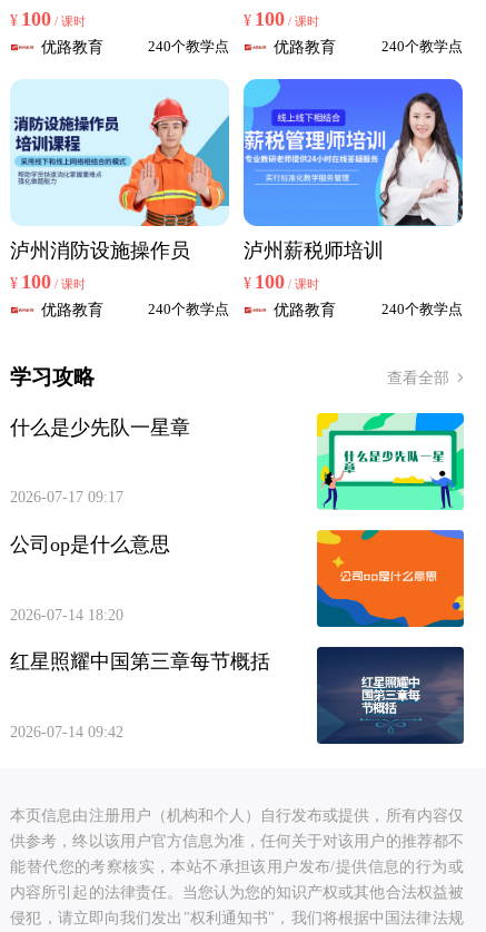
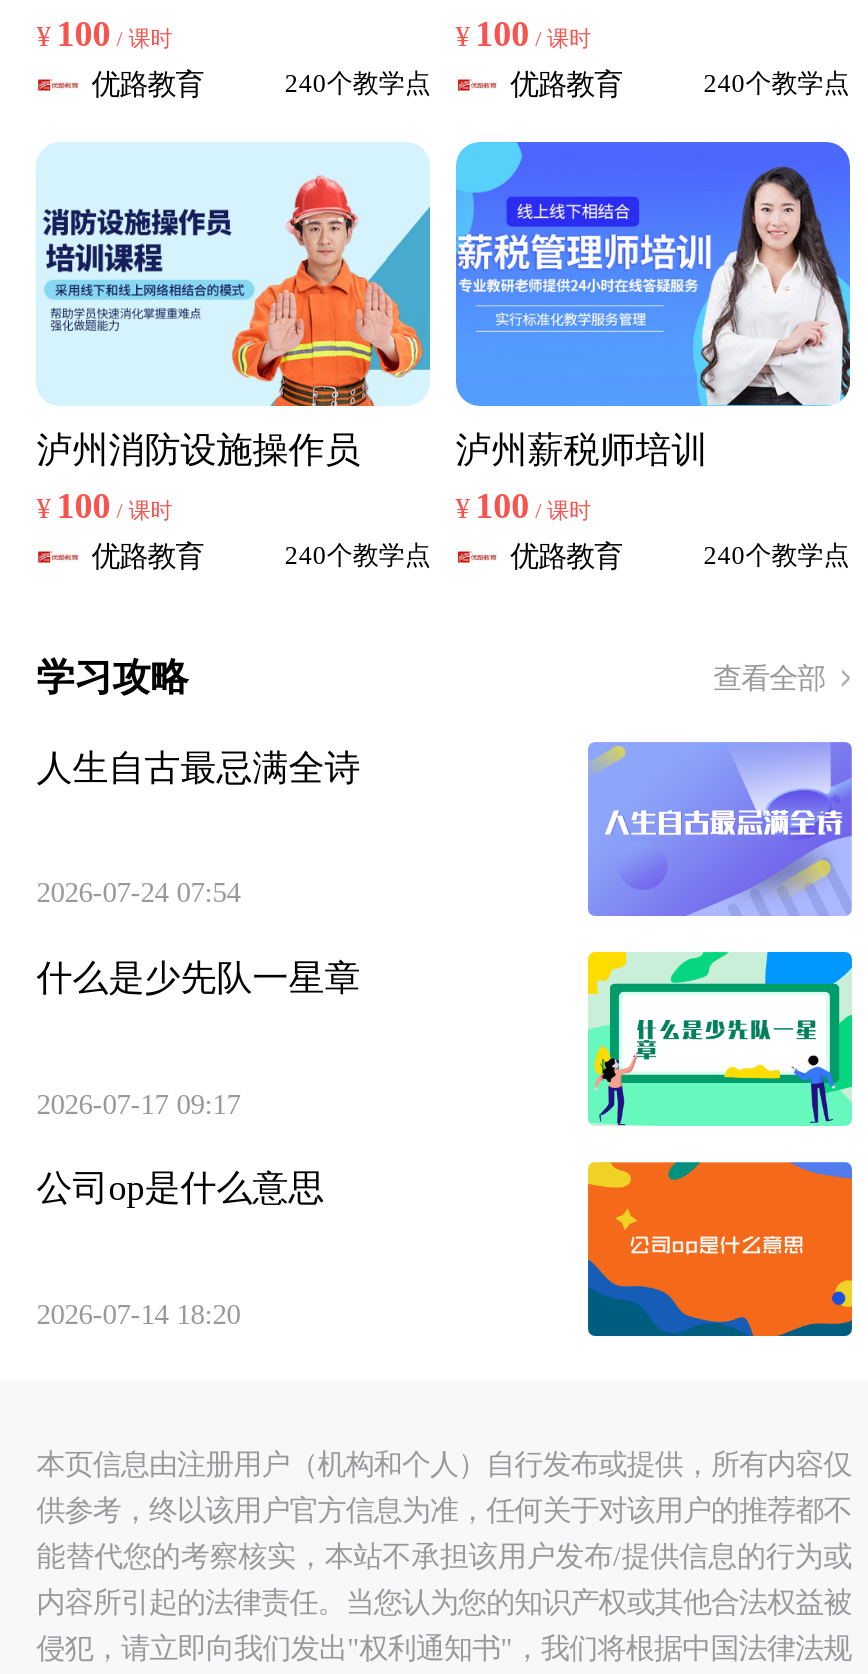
none -> [37,748,361,909] 人生自古最忌满全诗 | 2026-07-24 07:54
none -> [586,740,854,918] [image]
moved [10,416,191,623] -> [37,958,361,1329]: 什么是少先队一星章 | 2026-07-17 09:17 | 公司op是什么意思 | 2026-07-14 18:20
[10,650,271,740] 红星照耀中国第三章每节概括 | 2026-07-14 09:42 -> none
[316,646,465,745] [image] -> none

